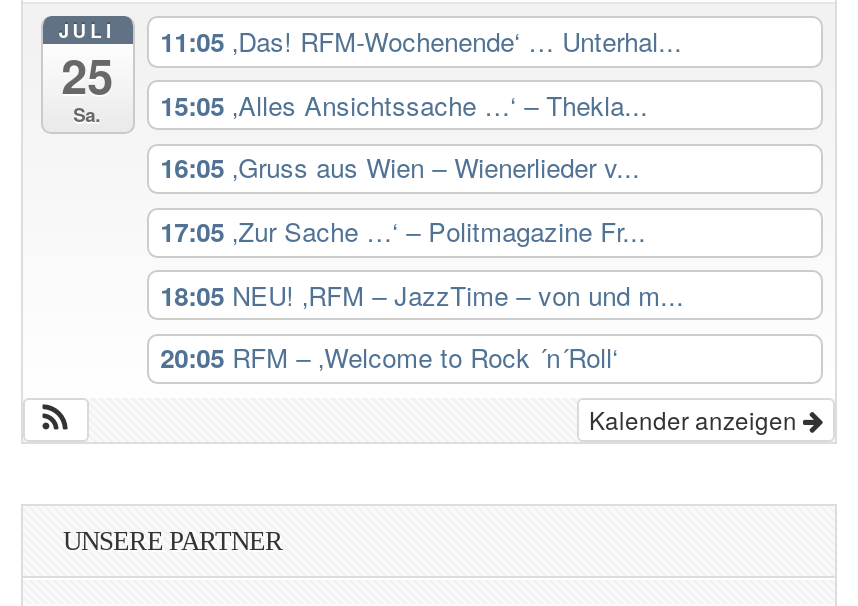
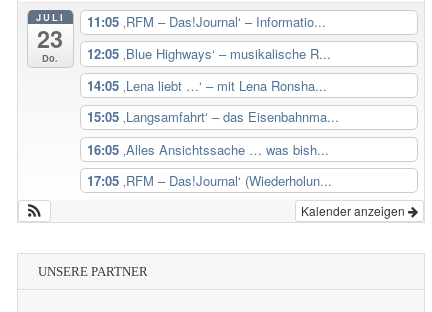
[160,22,682,60] 11:05 ‚Das! RFM-Wochenende‘ … Unterhal... -> [87,12,326,31] 11:05 ‚RFM – Das!Journal‘ – Informatio...
[61,41,113,127] 25 | Sa. -> [37,22,63,65] 23 | Do.
[160,85,648,123] 15:05 ‚Alles Ansichtssache …‘ – Thekla... -> [87,44,331,63] 12:05 ‚Blue Highways‘ – musikalische R...
[160,148,640,186] 16:05 ‚Gruss aus Wien – Wienerlieder v... -> [87,76,327,95] 14:05 ‚Lena liebt …‘ – mit Lena Ronsha...
[160,212,646,250] 17:05 ‚Zur Sache …‘ – Politmagazine Fr... -> [87,107,339,126] 15:05 ‚Langsamfahrt‘ – das Eisenbahnma...
[160,275,684,313] 18:05 NEU! ‚RFM – JazzTime – von und m... -> [87,139,329,158] 16:05 ‚Alles Ansichtssache … was bish...
[160,339,618,377] 20:05 RFM – ‚Welcome to Rock ´n´Roll‘ -> [87,171,332,190] 17:05 ‚RFM – Das!Journal‘ (Wiederholun...

